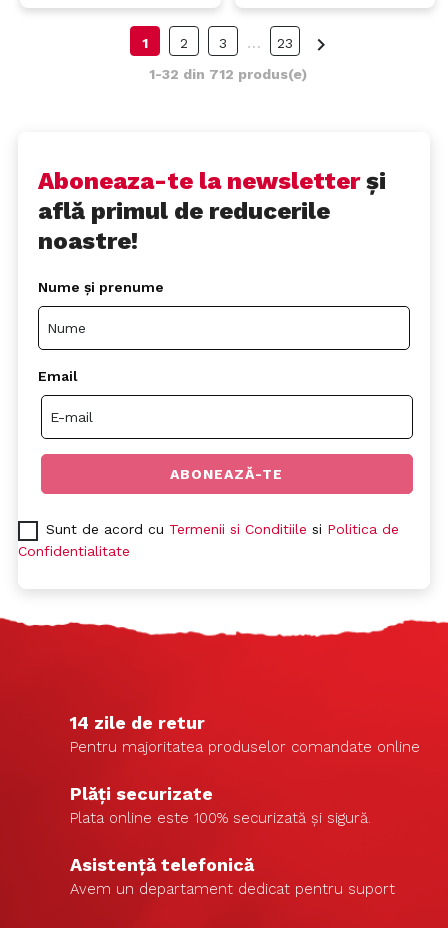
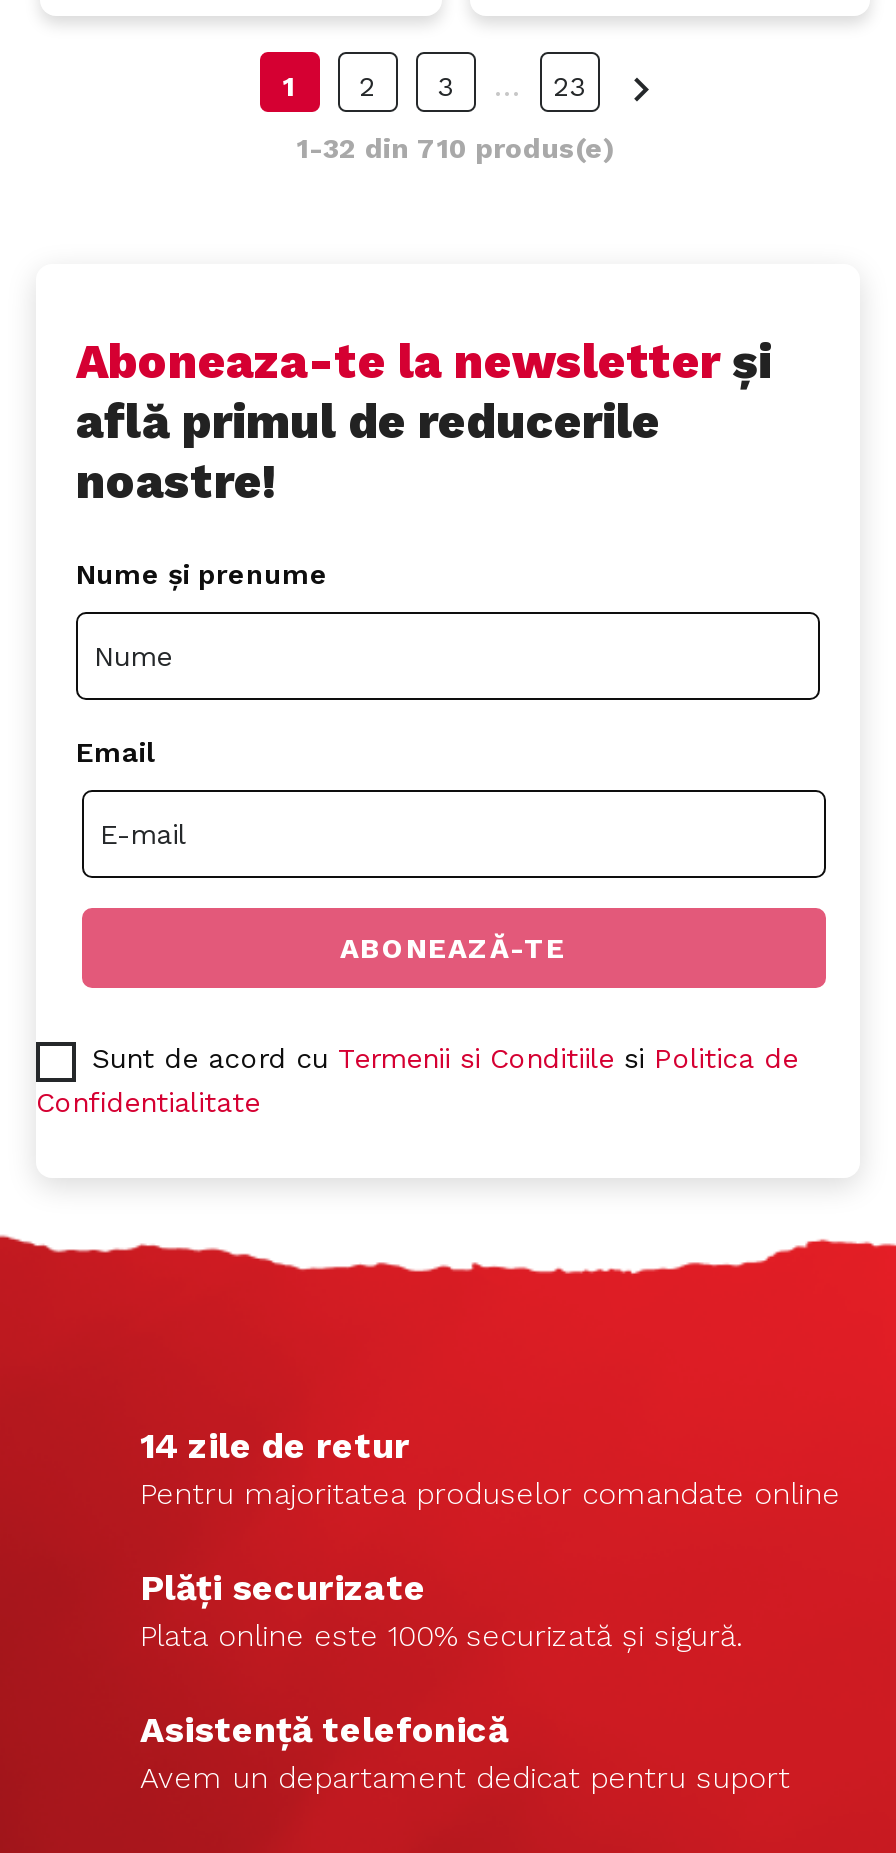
[148,66,306,82] 1-32 din 712 produs(e) -> [297,132,613,164] 1-32 din 710 produs(e)

